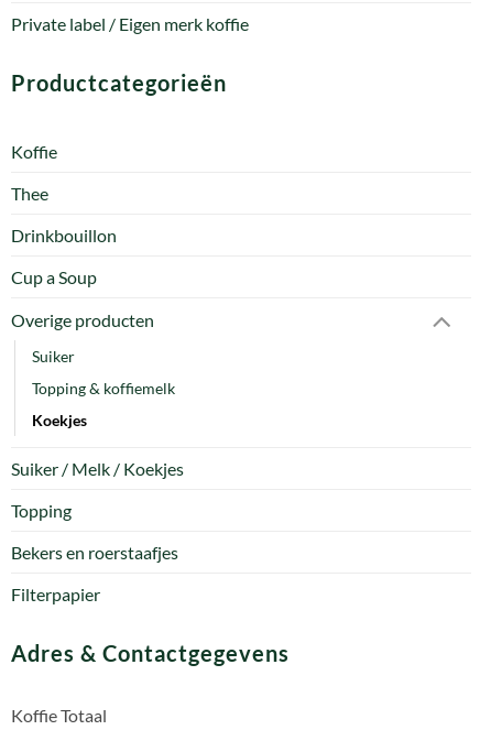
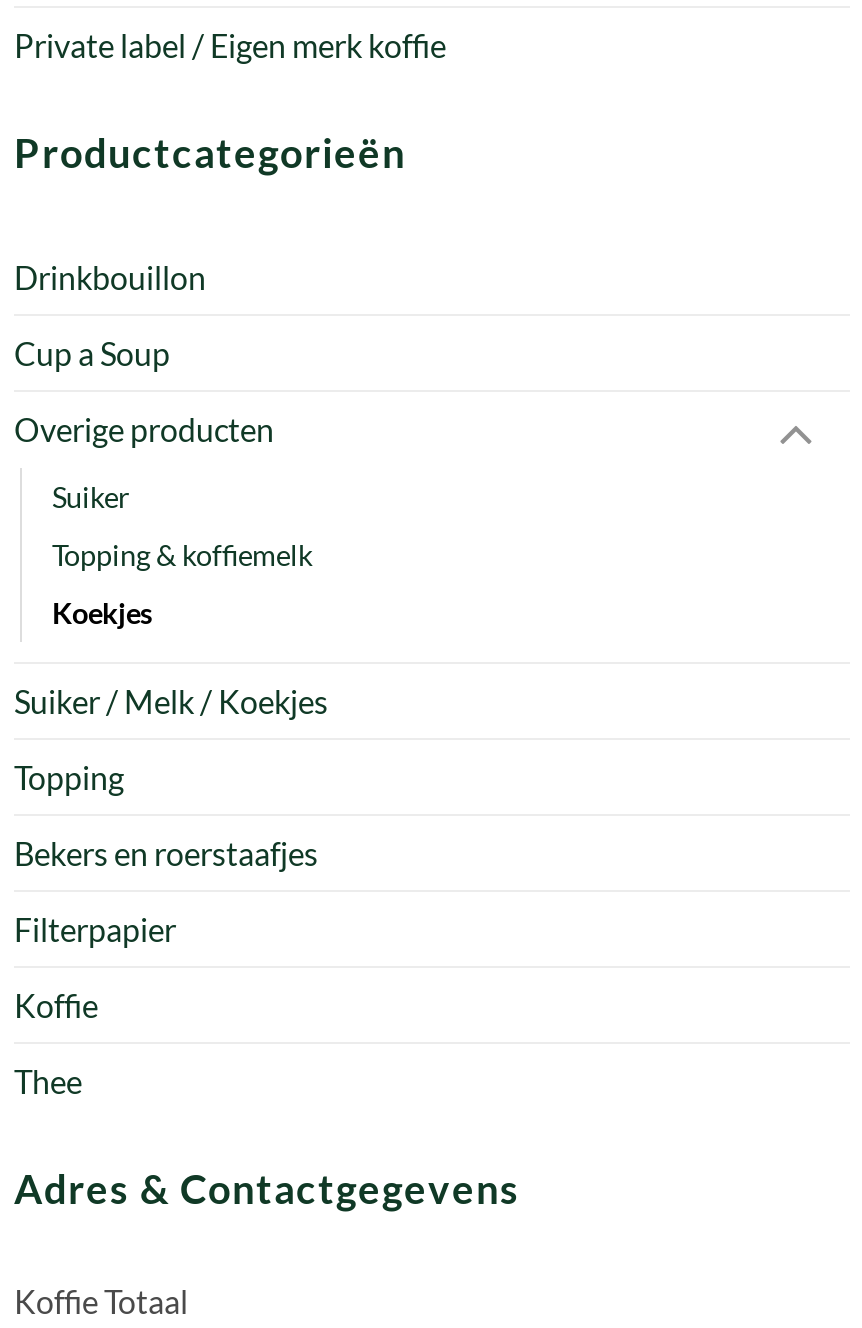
moved [11,140,57,203] -> [14,987,98,1101]: Koffie | Thee
moved [11,224,184,605] -> [14,257,328,949]: Drinkbouillon | Cup a Soup | Overige producten | ... | Bekers en roerstaafjes | Filterpapier

